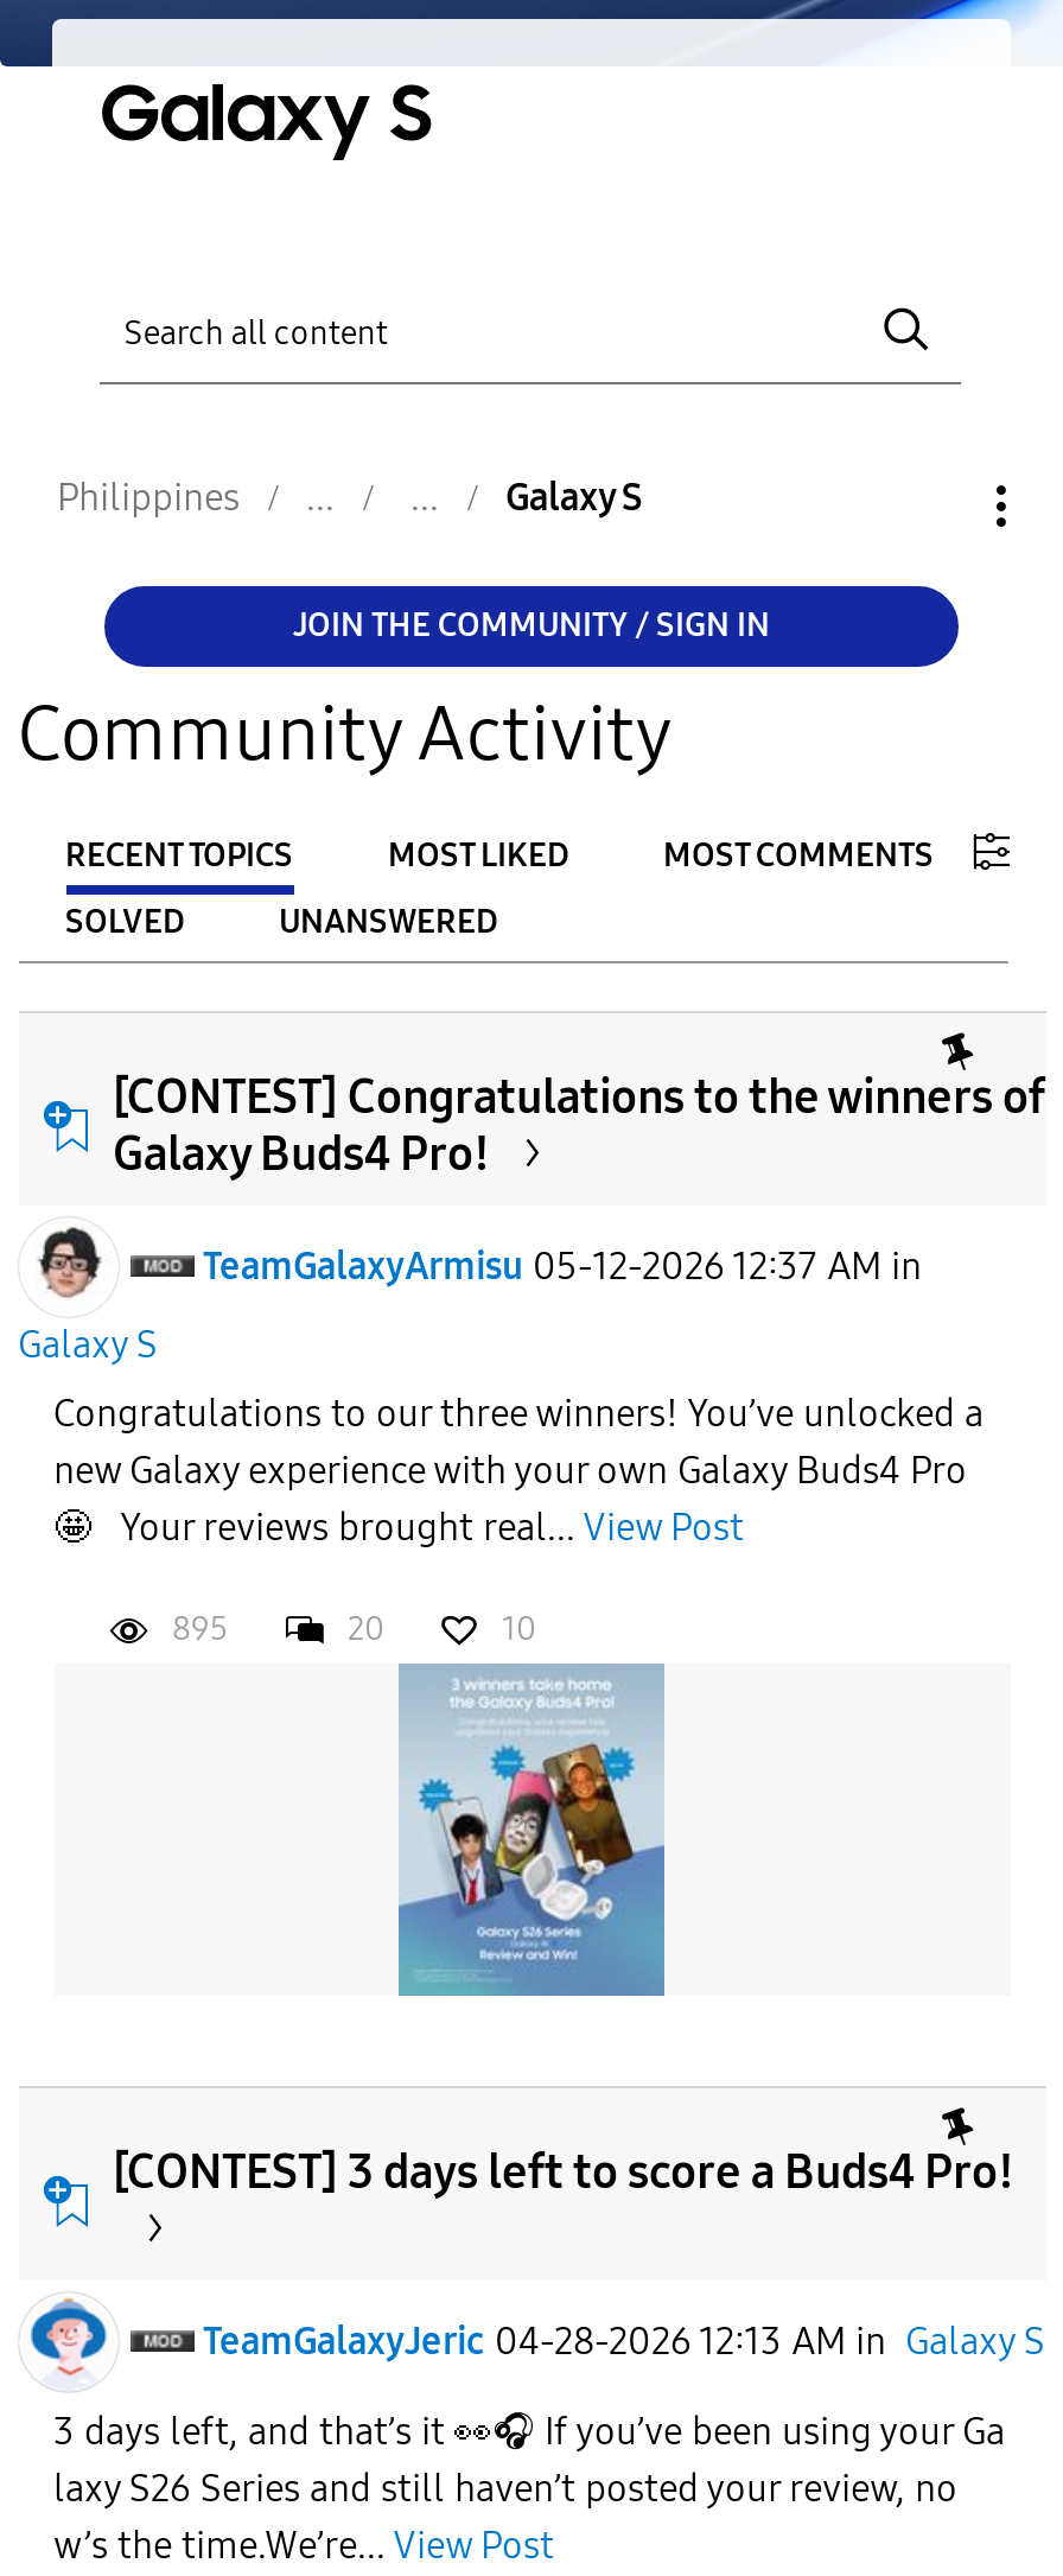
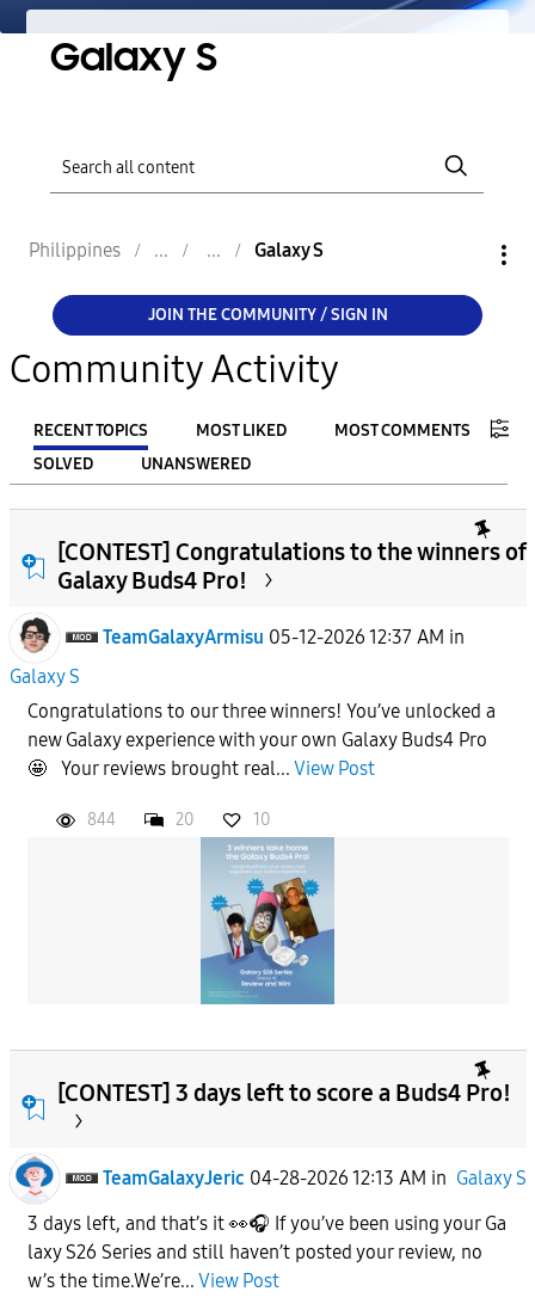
[172,1609,229,1649] 895 -> [87,810,115,830] 844

